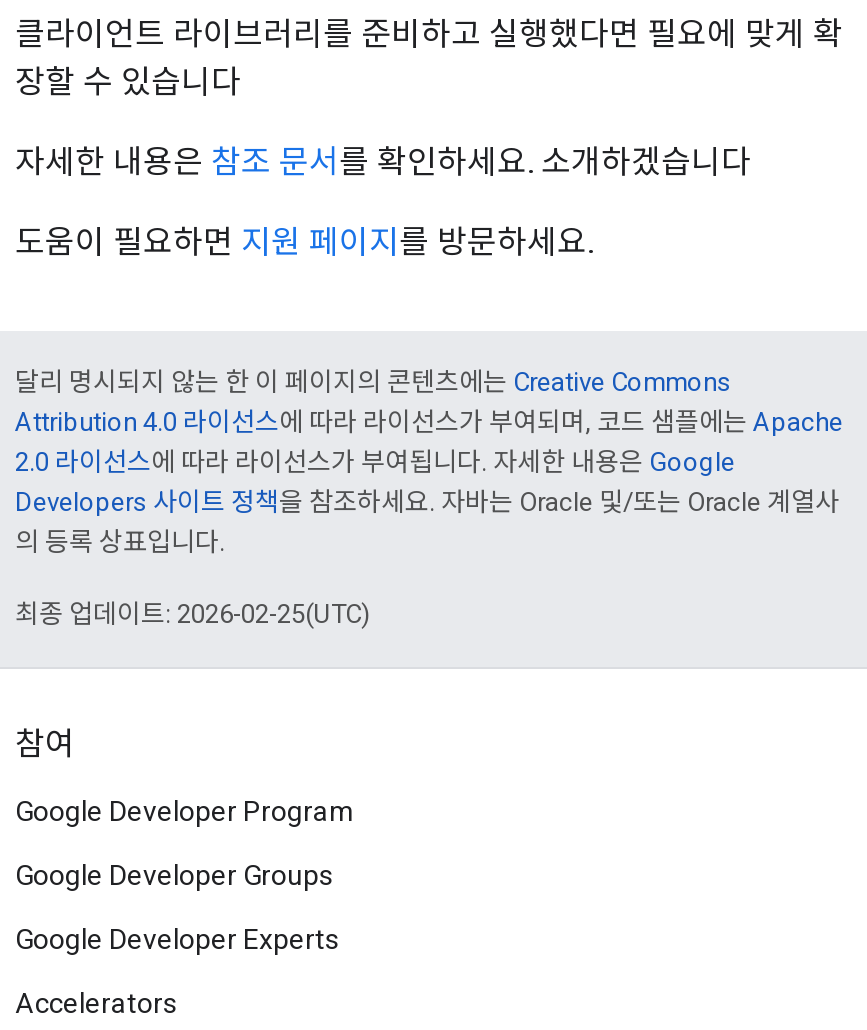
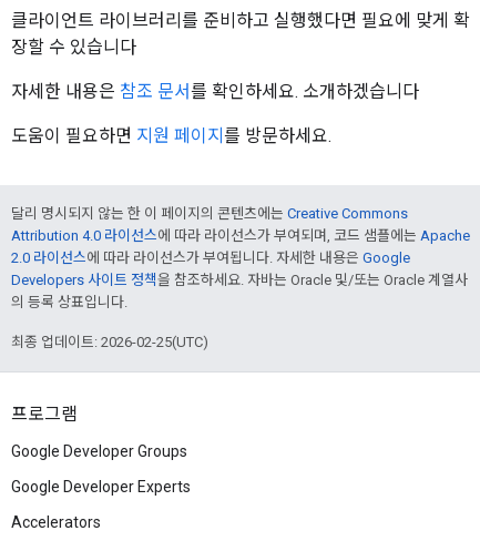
[15,725,355,827] 참여 | Google Developer Program -> [11,404,78,426] 프로그램

